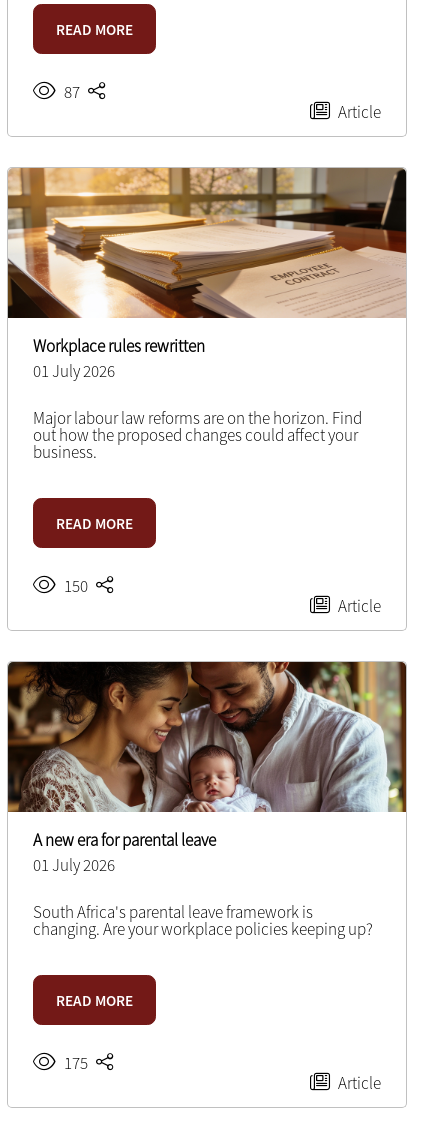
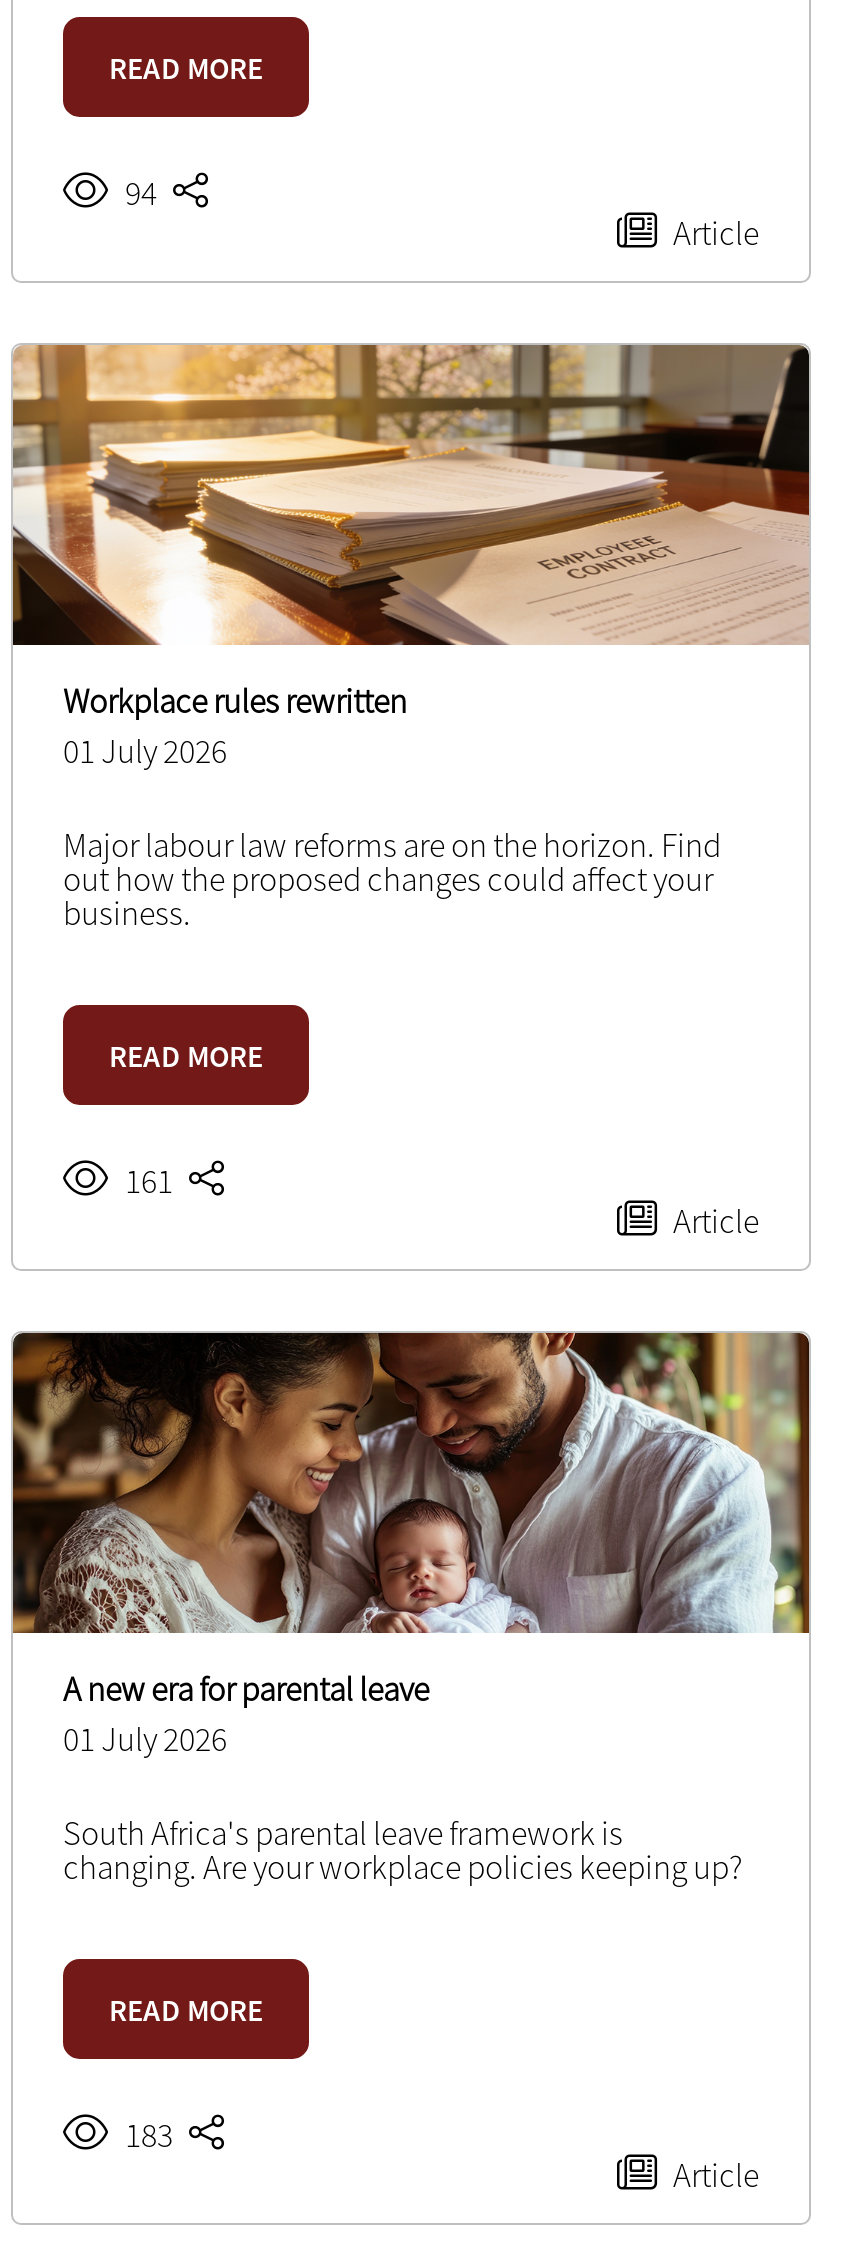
[64,81,80,103] 87 -> [125,171,157,215] 94
[64,575,88,597] 150 -> [125,1159,173,1203] 161
[64,1052,88,1074] 175 -> [125,2113,173,2157] 183

